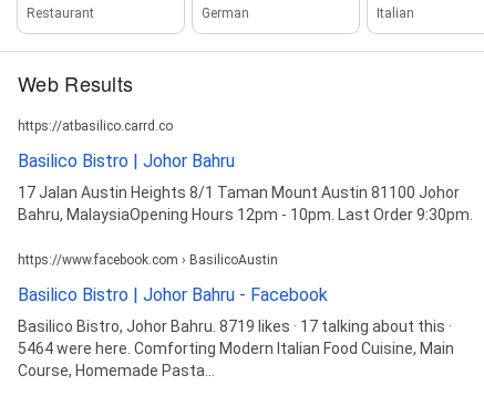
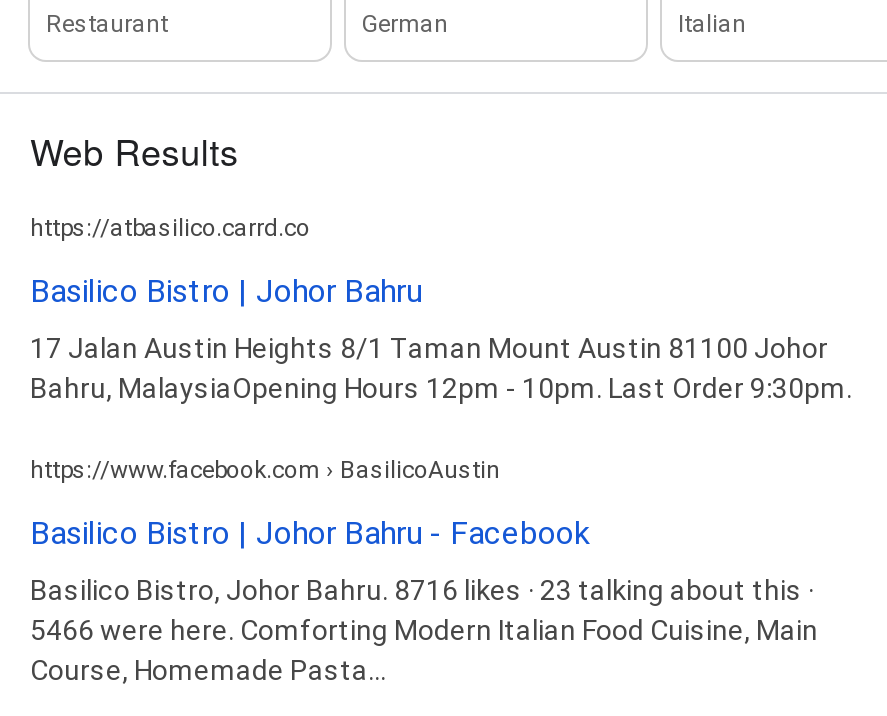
[18,317,452,335] Basilico Bistro, Johor Bahru. 8719 likes · 17 talking about this · -> [30,573,814,605] Basilico Bistro, Johor Bahru. 8716 likes · 23 talking about this ·
[18,339,454,357] 5464 were here. Comforting Modern Italian Food Cuisine, Main -> [30,613,818,645] 5466 were here. Comforting Modern Italian Food Cuisine, Main

